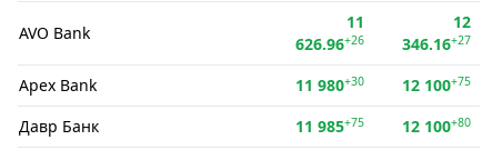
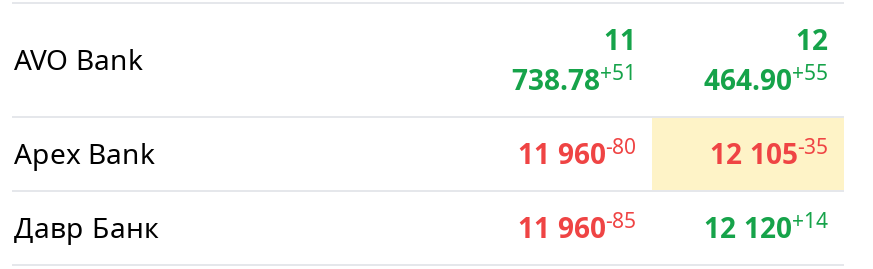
[295,32,364,54] 626.96+26 -> [512,58,636,98] 738.78+51
[402,32,471,54] 346.16+27 -> [704,58,828,98] 464.90+55
[295,73,364,96] 11 980+30 -> [518,132,636,172] 11 960-80
[402,73,471,96] 12 100+75 -> [710,132,828,172] 12 105-35
[295,114,364,137] 11 985+75 -> [518,206,636,246] 11 960-85
[402,114,471,137] 12 100+80 -> [704,206,828,246] 12 120+14

